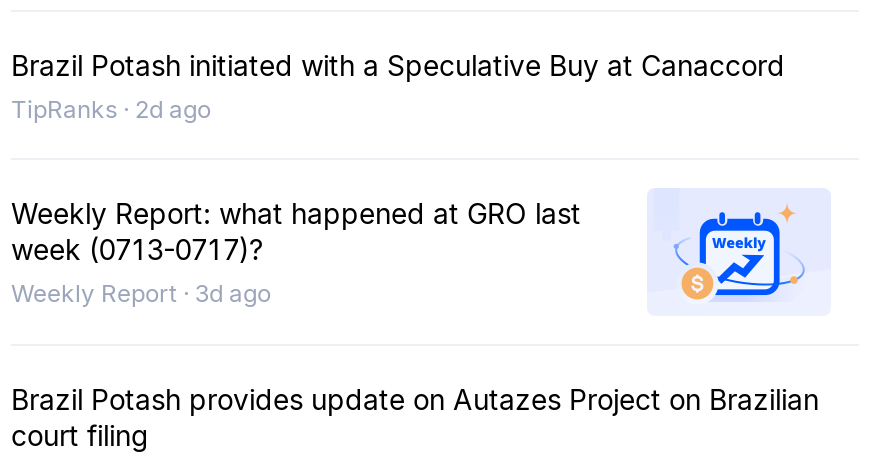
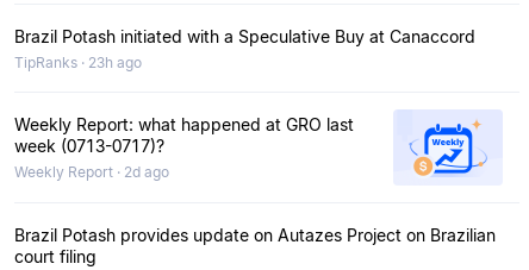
[11,93,211,123] TipRanks · 2d ago -> [14,53,142,71] TipRanks · 23h ago
[11,277,271,307] Weekly Report · 3d ago -> [14,163,169,180] Weekly Report · 2d ago

